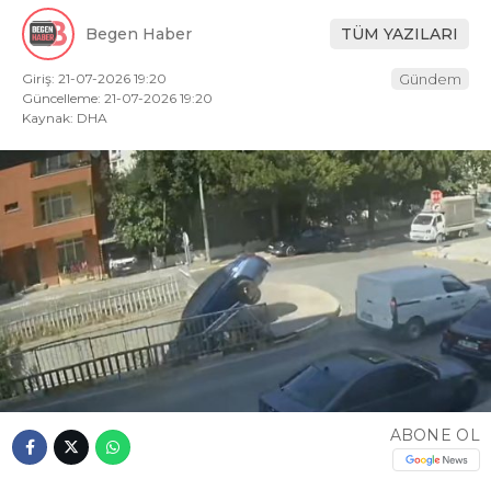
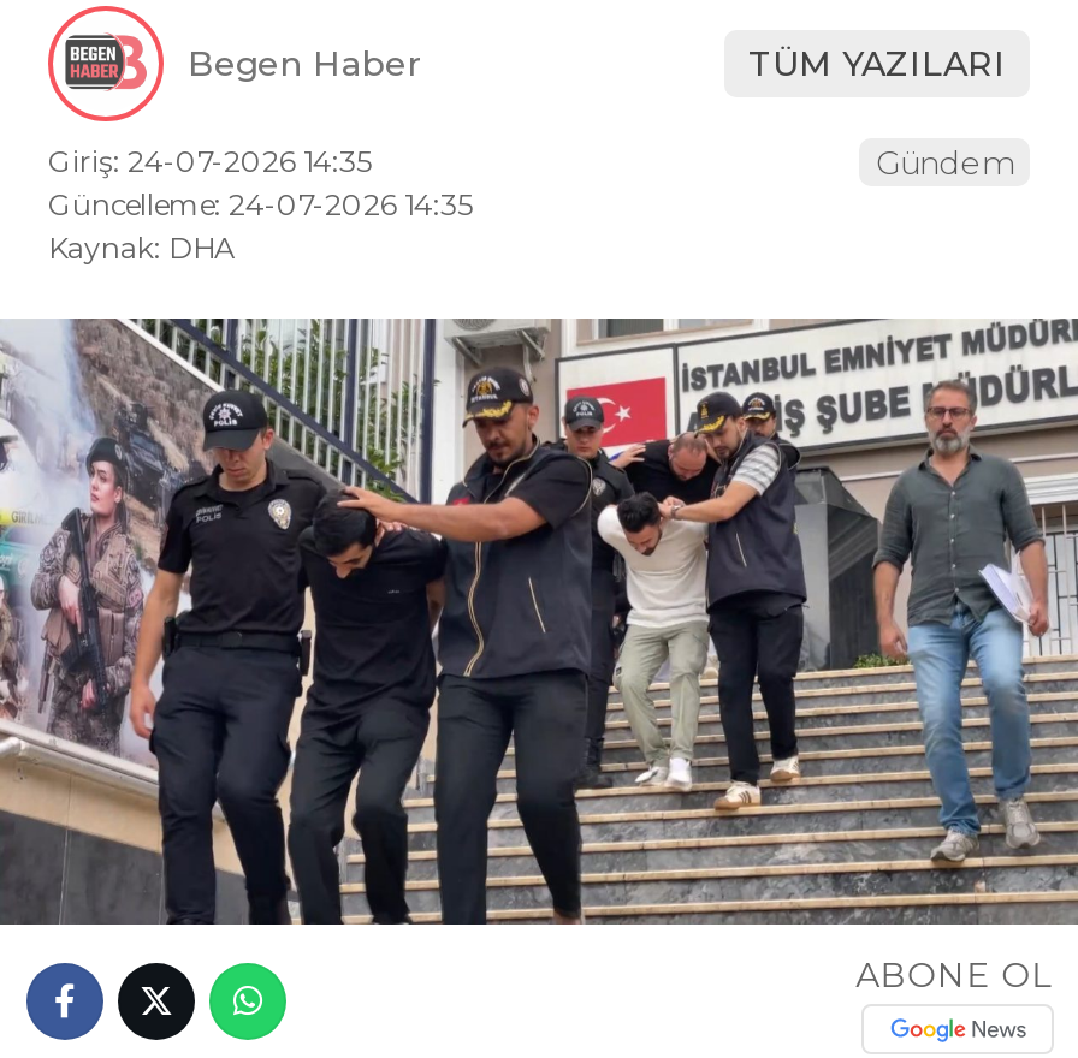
[22,71,167,87] Giriş: 21-07-2026 19:20 -> [48,144,371,180] Giriş: 24-07-2026 14:35
[22,90,213,107] Güncelleme: 21-07-2026 19:20 -> [48,187,472,223] Güncelleme: 24-07-2026 14:35
[3,149,488,413] [image] -> [7,319,1071,927] [image]

